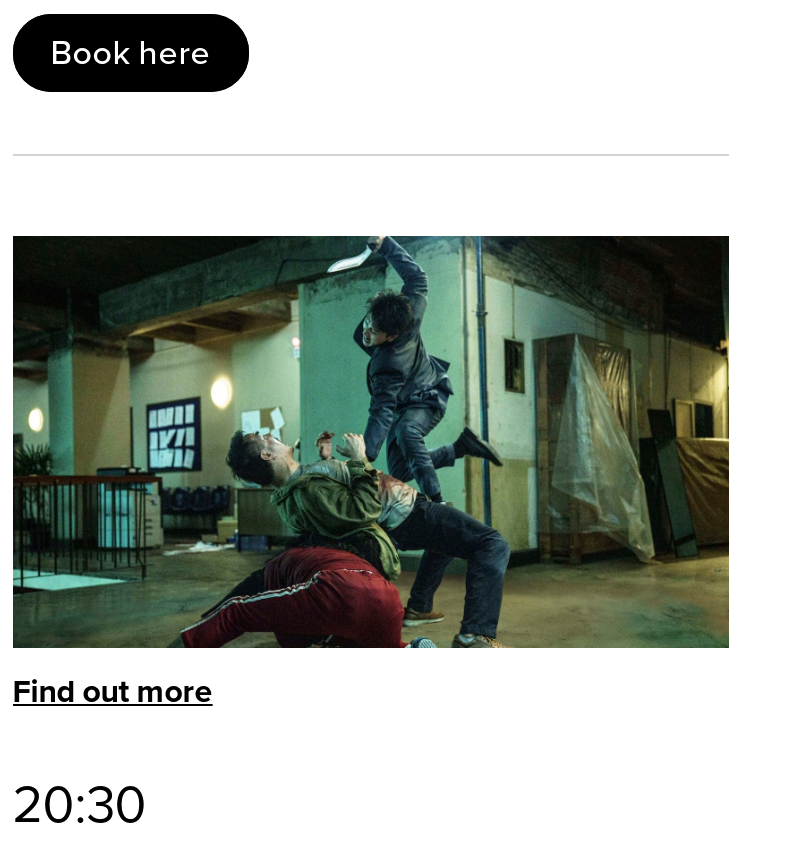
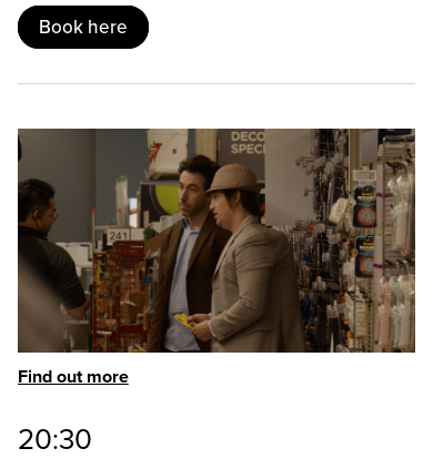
[11,234,731,650] [image] -> [17,128,416,354] [image]

